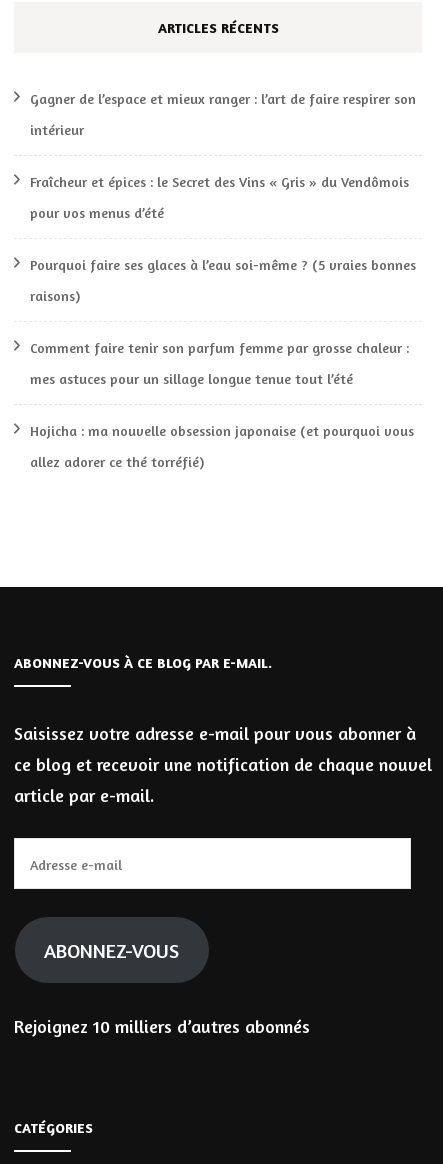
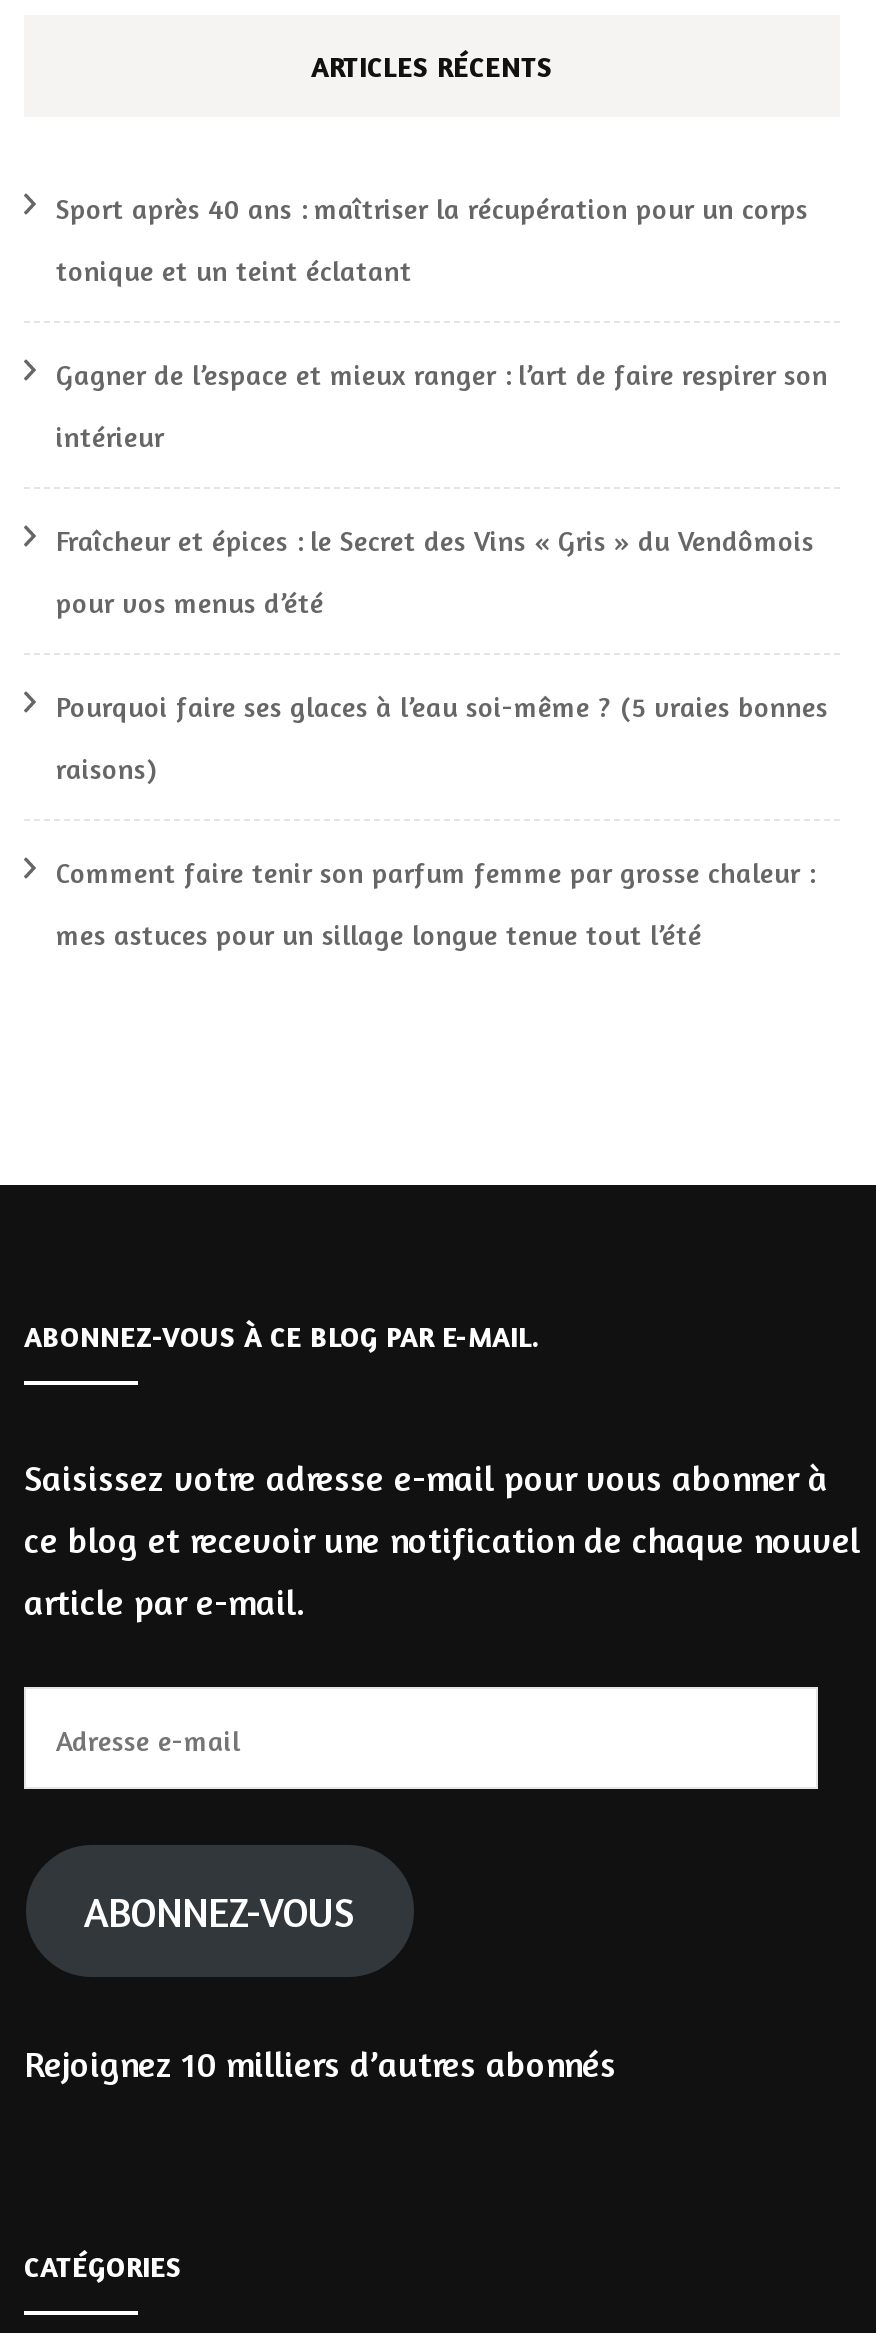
none -> [56,191,808,287] Sport après 40 ans : maîtriser la récupération pour un corps | tonique et un teint éclatant
moved [30,90,416,387] -> [56,357,828,951]: Gagner de l’espace et mieux ranger : l’art de faire respirer son | intérieur | Fraîcheur et épices : le Secret des Vins « Gris » du Vendômois | pour vos menus d’été | Pourquoi faire ses glaces à l’eau soi-même ? (5 vraies bonnes | raisons) | Comment faire tenir son parfum femme par grosse chaleur : | mes astuces pour un sillage longue tenue tout l’été
[30,422,414,470] Hojicha : ma nouvelle obsession japonaise (et pourquoi vous | allez adorer ce thé torréfié) -> none

